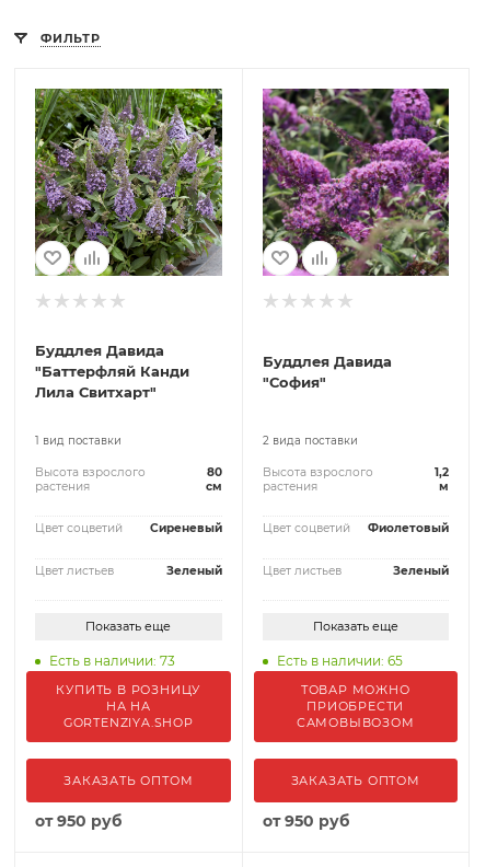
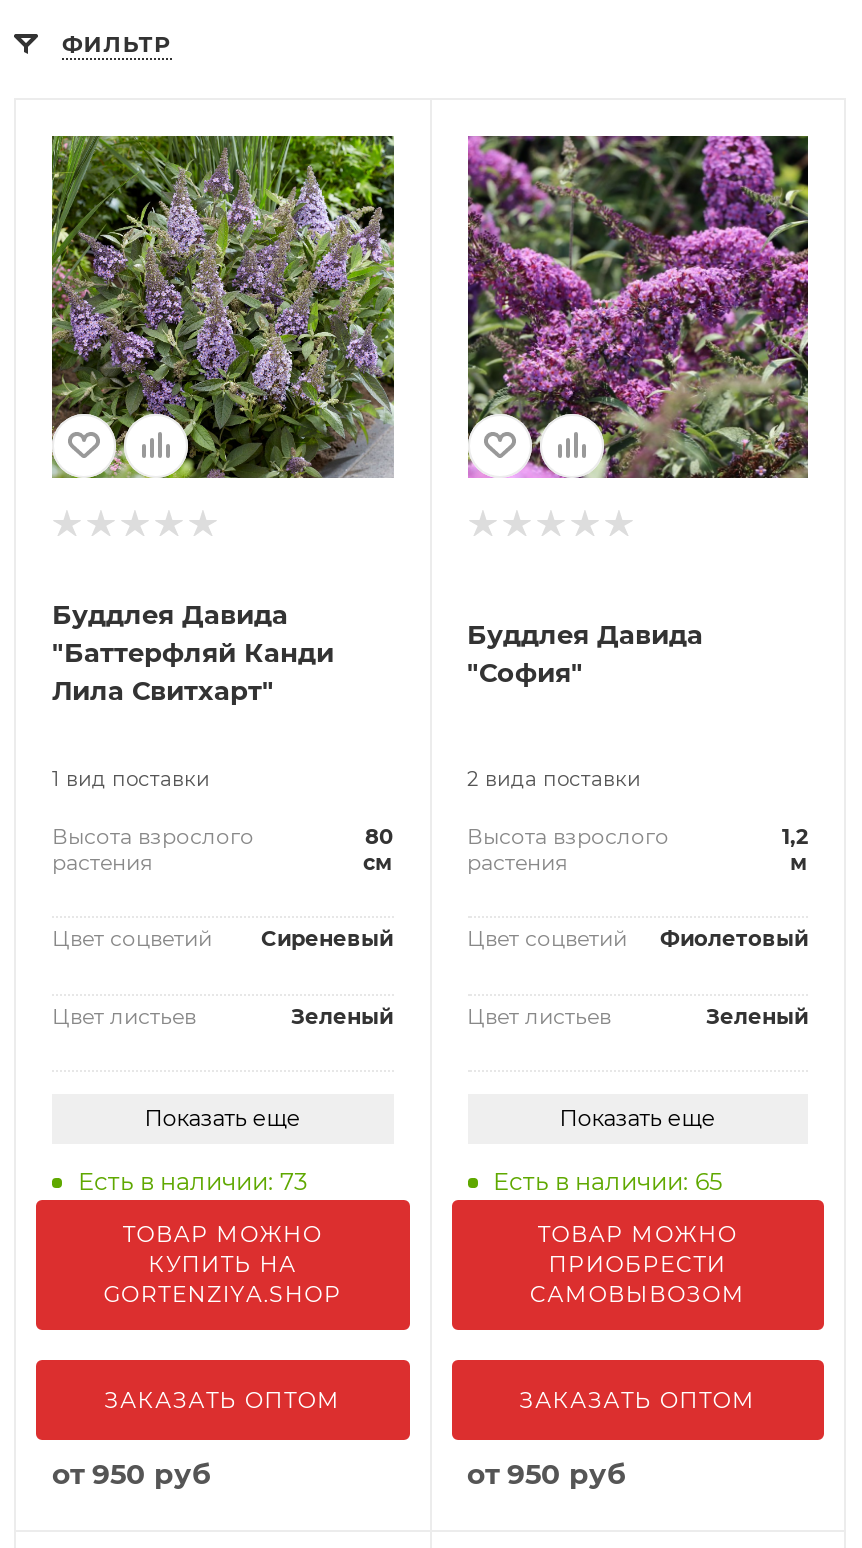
[56,682,201,714] КУПИТЬ В РОЗНИЦУ | НА НА -> [123,1220,322,1278] ТОВАР МОЖНО | КУПИТЬ НА

